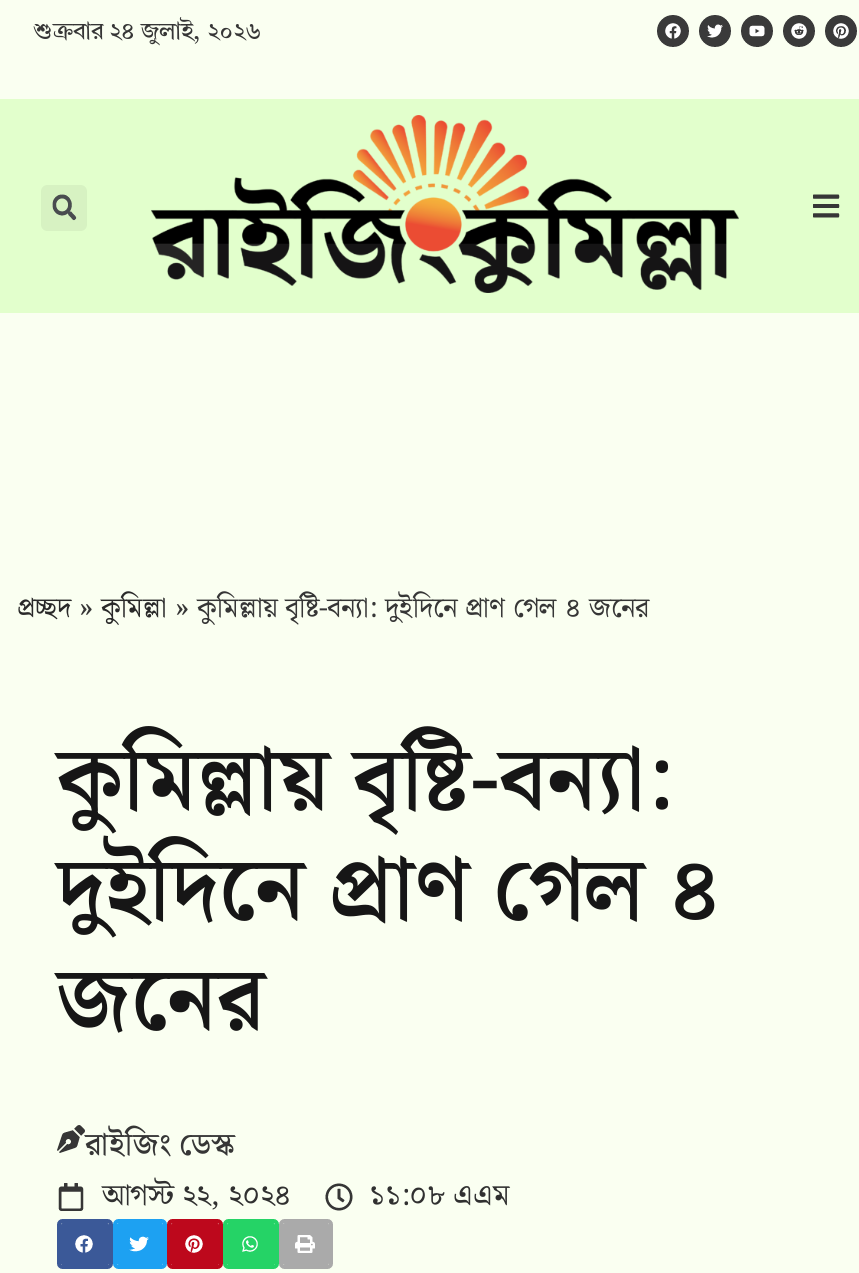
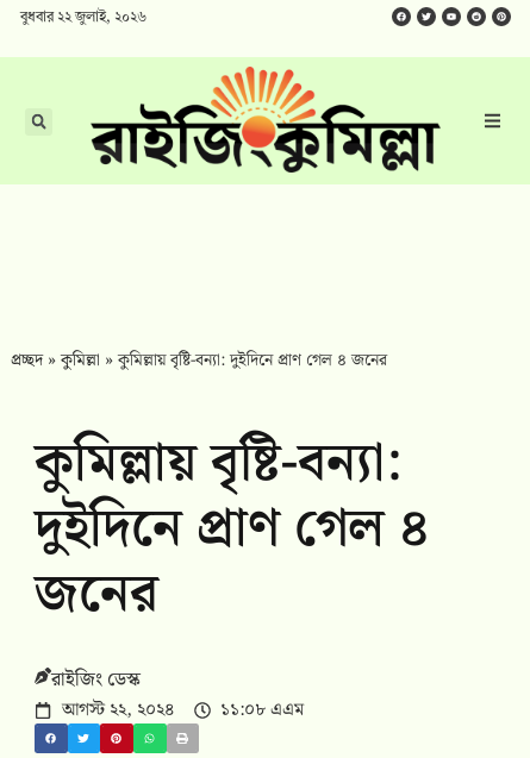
[33,21,261,45] শুক্রবার ২৪ জুলাই, ২০২৬ -> [20,11,146,25] বুধবার ২২ জুলাই, ২০২৬

